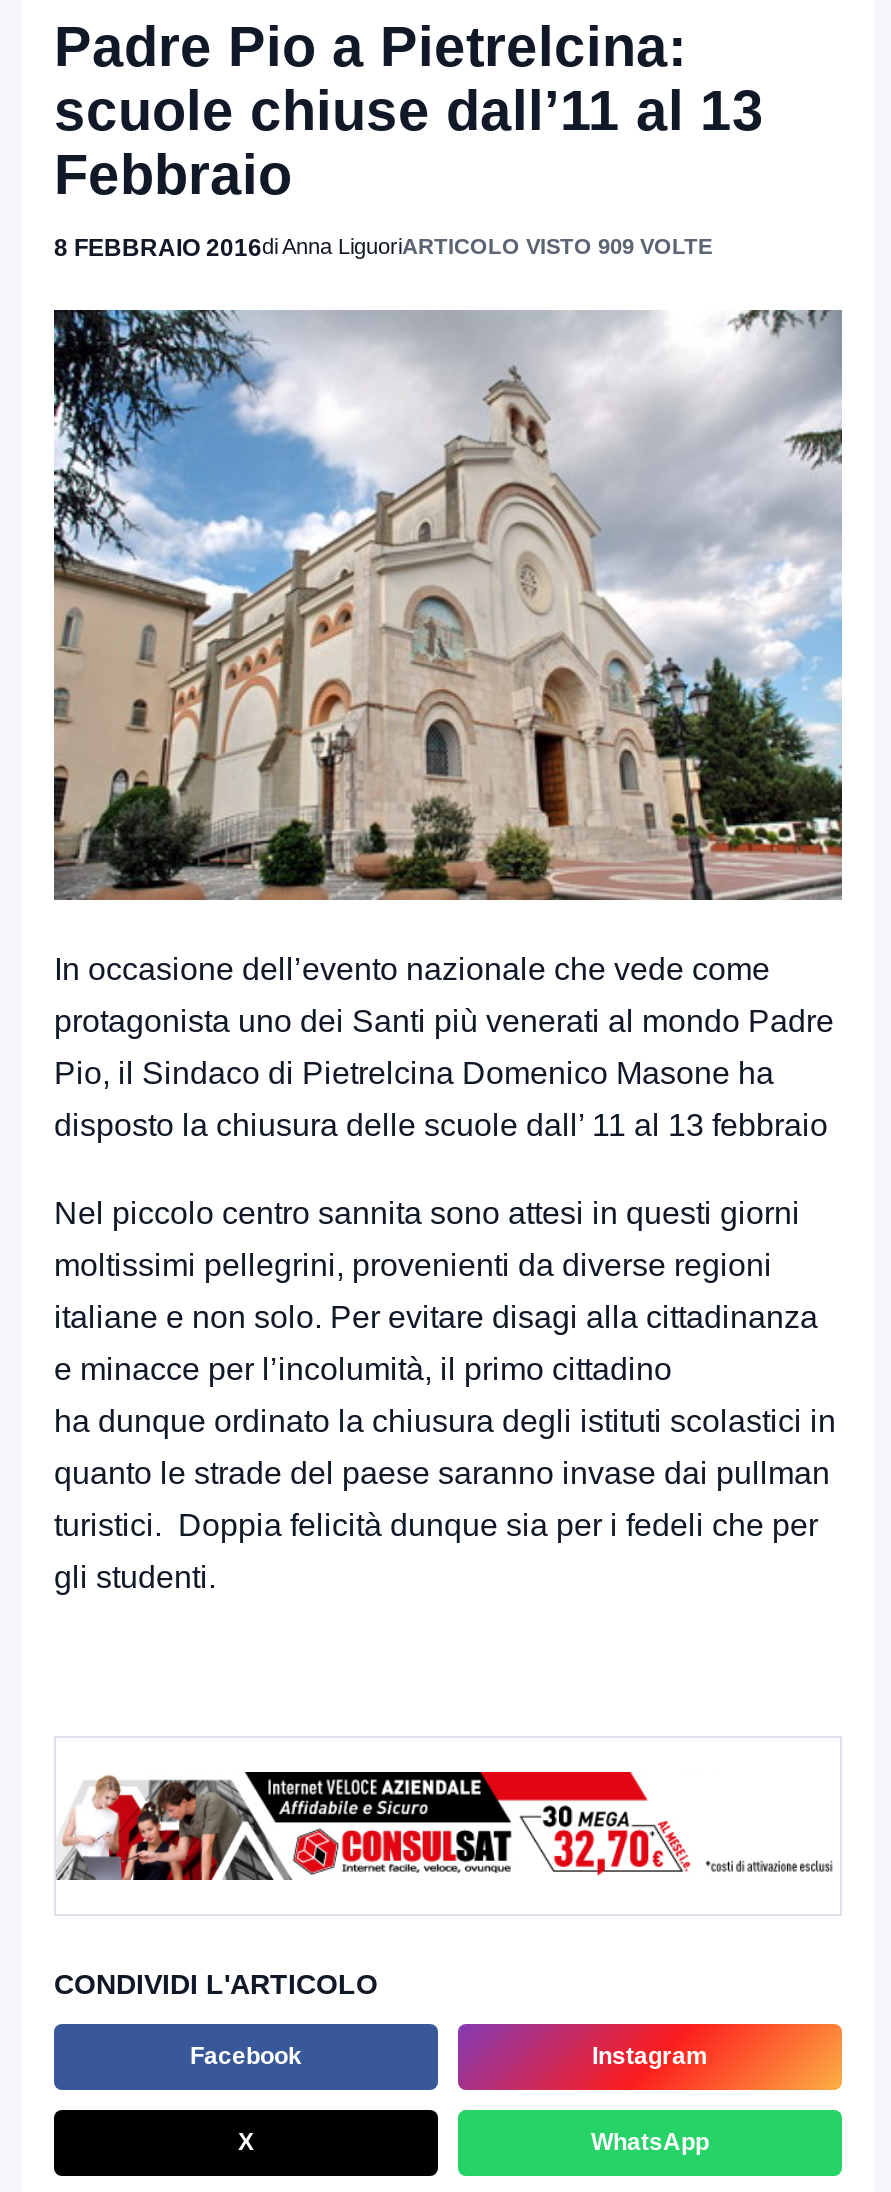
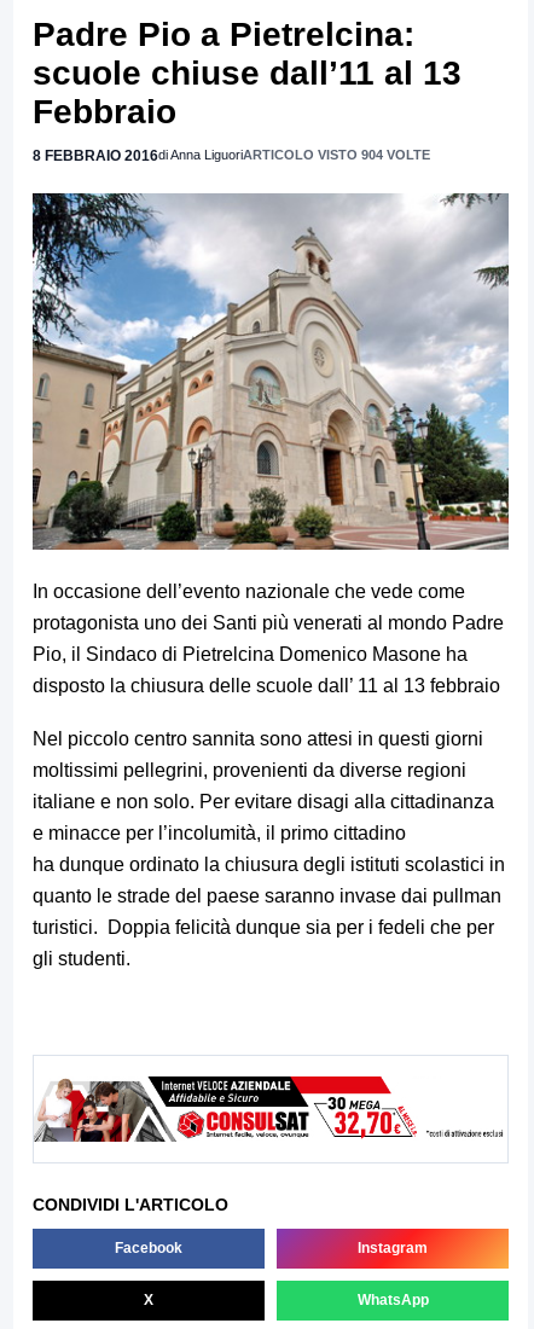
[54,233,712,261] 8 FEBBRAIO 2016di Anna LiguoriARTICOLO VISTO 909 VOLTE -> [33,147,430,164] 8 FEBBRAIO 2016di Anna LiguoriARTICOLO VISTO 904 VOLTE

